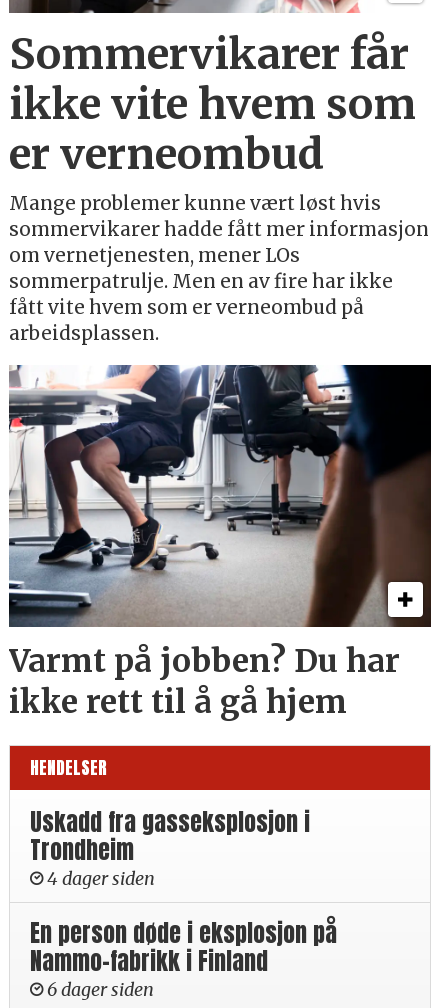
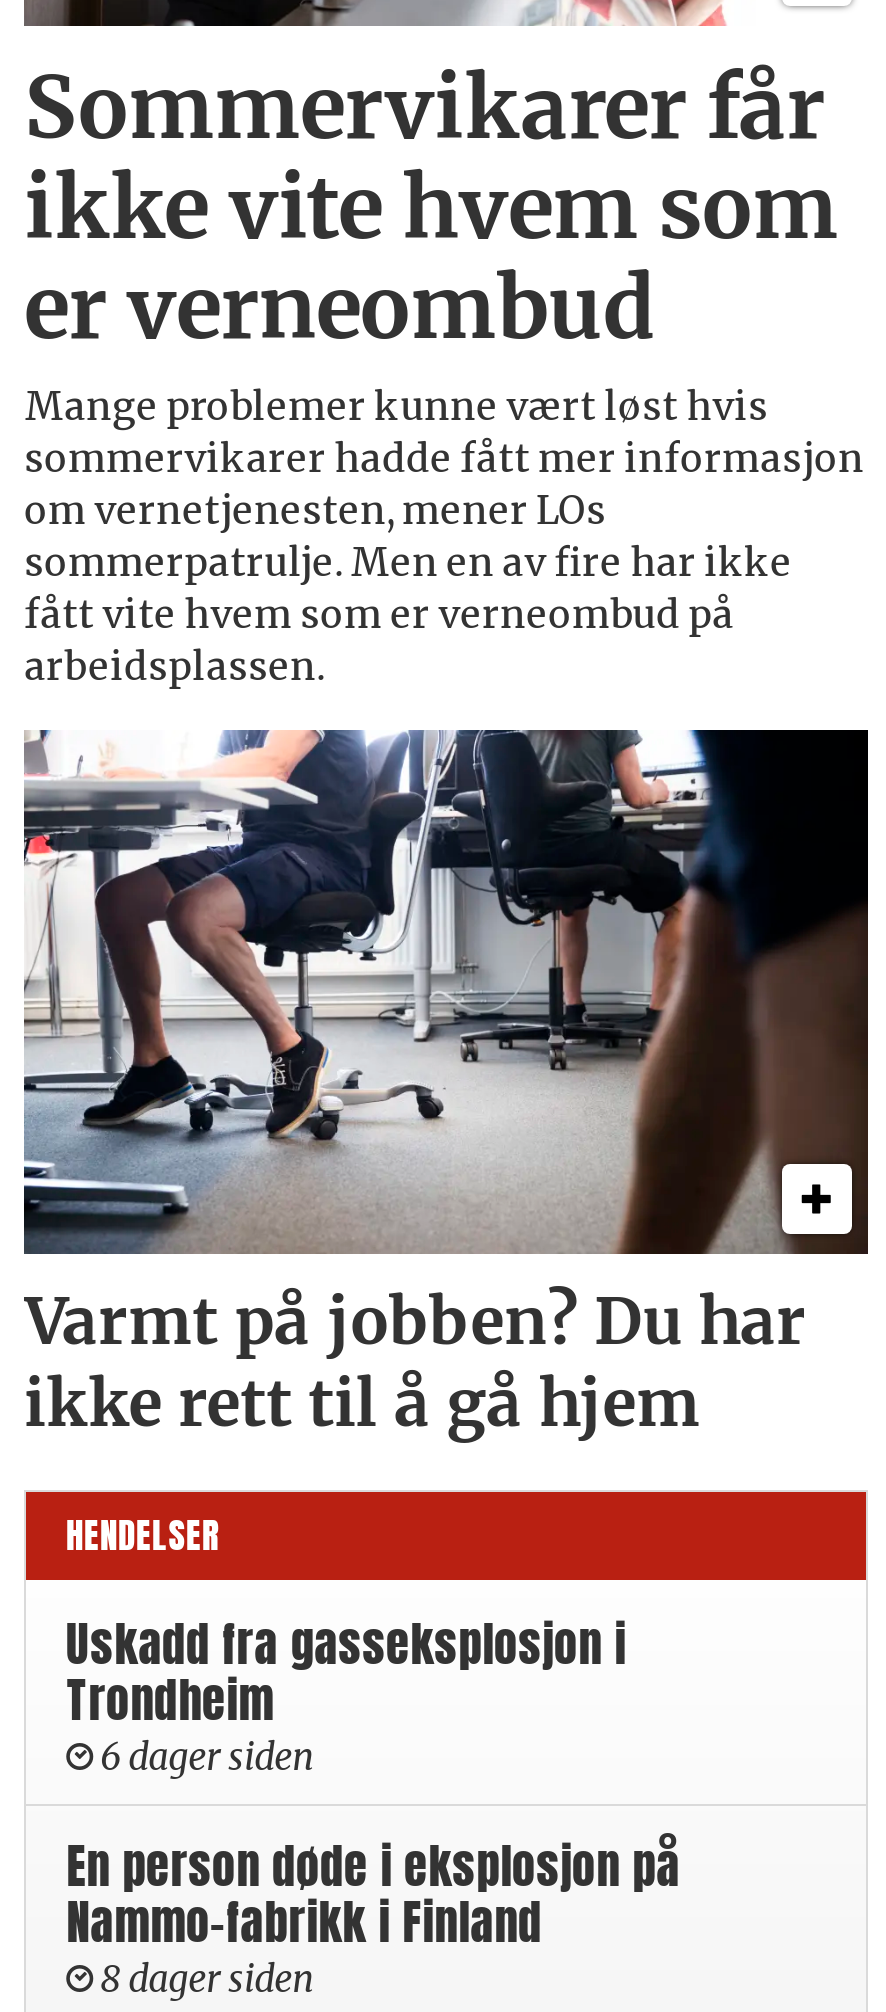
[47,867,155,890] 4 dager siden -> [100,1735,314,1781] 6 dager siden
[47,978,154,1001] 6 dager siden -> [100,1956,314,2002] 8 dager siden

